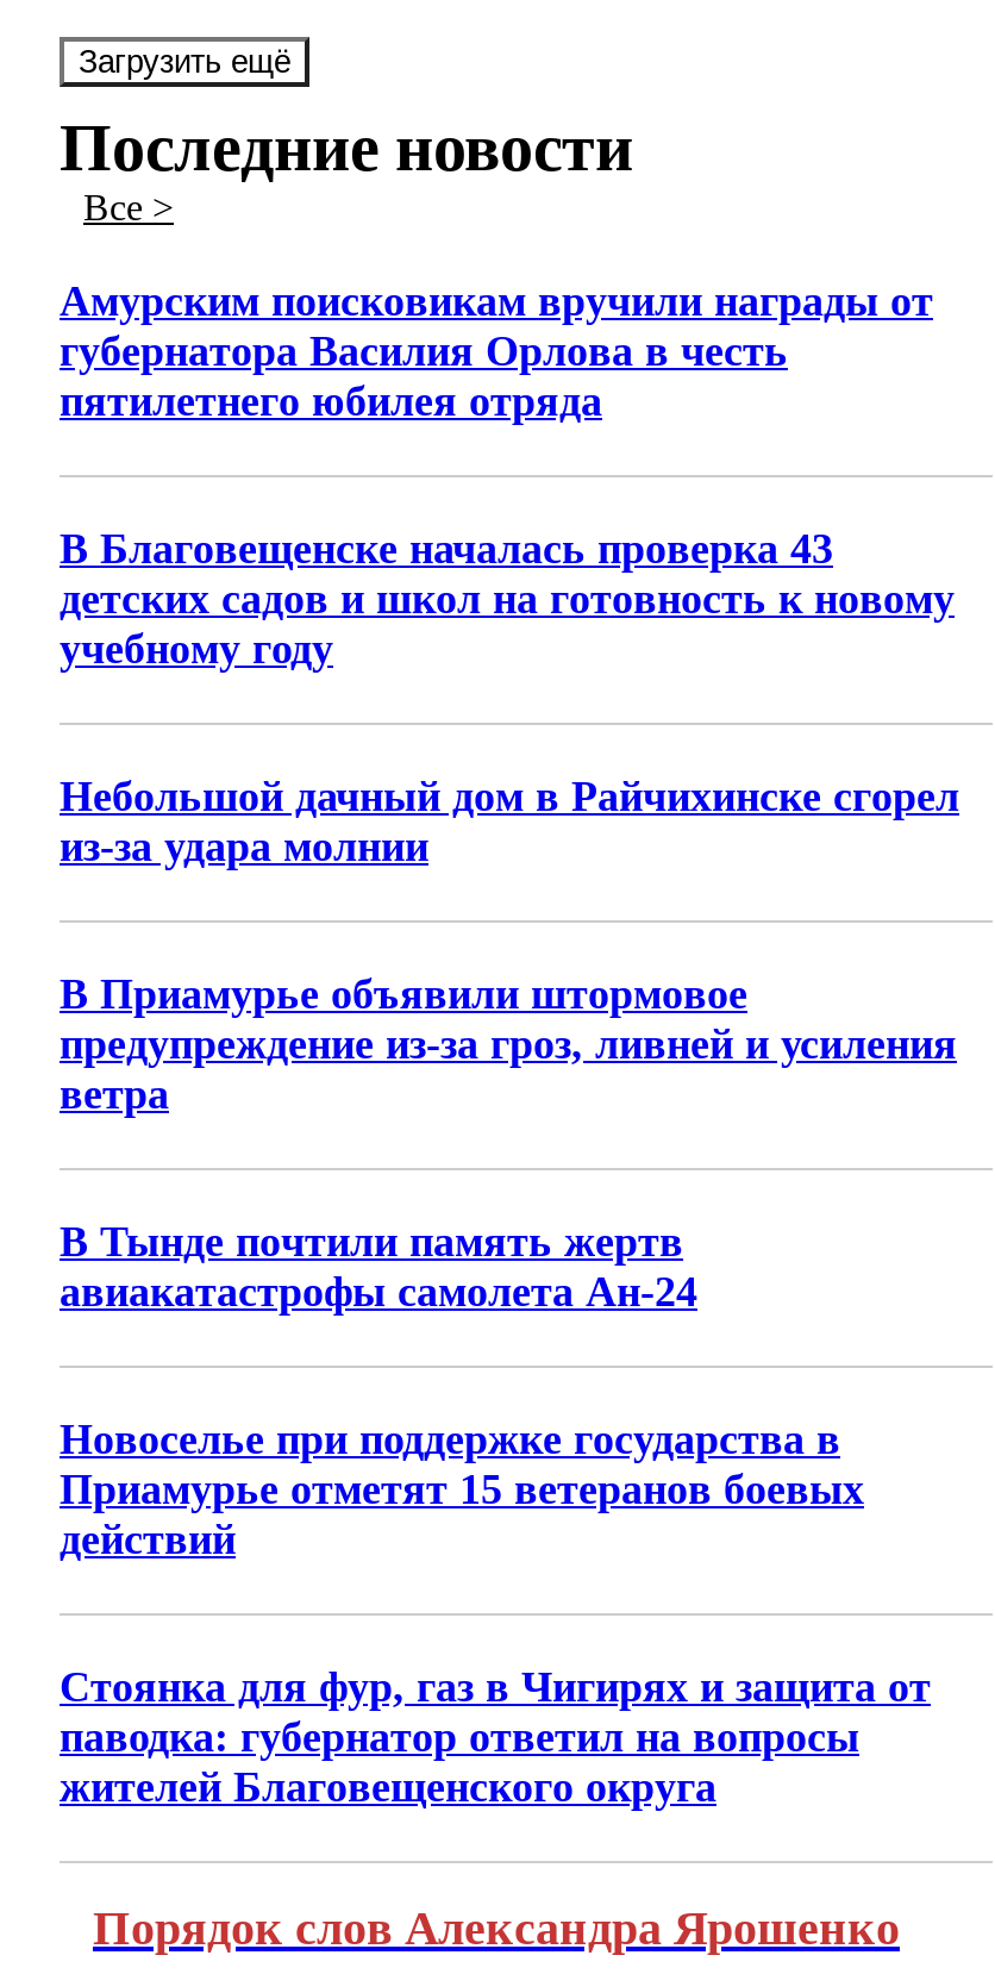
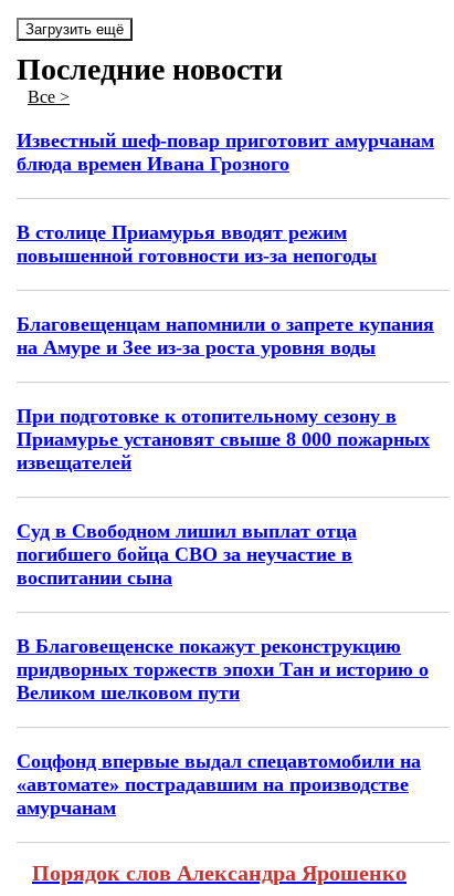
[60,278,933,426] Амурским поисковикам вручили награды от | губернатора Василия Орлова в честь | пятилетнего юбилея отряда -> [17,130,434,175] Известный шеф-повар приготовит амурчанам | блюда времен Ивана Грозного
[60,526,955,673] В Благовещенске началась проверка 43 | детских садов и школ на готовность к новому | учебному году -> [17,222,377,267] В столице Приамурья вводят режим | повышенной готовности из-за непогоды
[60,773,959,871] Небольшой дачный дом в Райчихинске сгорел | из-за удара молнии -> [17,313,434,359] Благовещенцам напомнили о запрете купания | на Амуре и Зее из-за роста уровня воды
[60,971,957,1119] В Приамурье объявили штормовое | предупреждение из-за гроз, ливней и усиления | ветра -> [17,405,430,474] При подготовке к отопительному сезону в | Приамурье установят свыше 8 000 пожарных | извещателей
[60,1219,697,1316] В Тынде почтили память жертв | авиакатастрофы самолета Ан-24 -> [17,520,357,589] Суд в Свободном лишил выплат отца | погибшего бойца СВО за неучастие в | воспитании сына
[60,1416,864,1564] Новоселье при поддержке государства в | Приамурье отметят 15 ветеранов боевых | действий -> [17,635,429,704] В Благовещенске покажут реконструкцию | придворных торжеств эпохи Тан и историю о | Великом шелковом пути
[60,1664,931,1812] Стоянка для фур, газ в Чигирях и защита от | паводка: губернатор ответил на вопросы | жителей Благовещенского округа -> [17,750,421,819] Соцфонд впервые выдал спецавтомобили на | «автомате» пострадавшим на производстве | амурчанам

